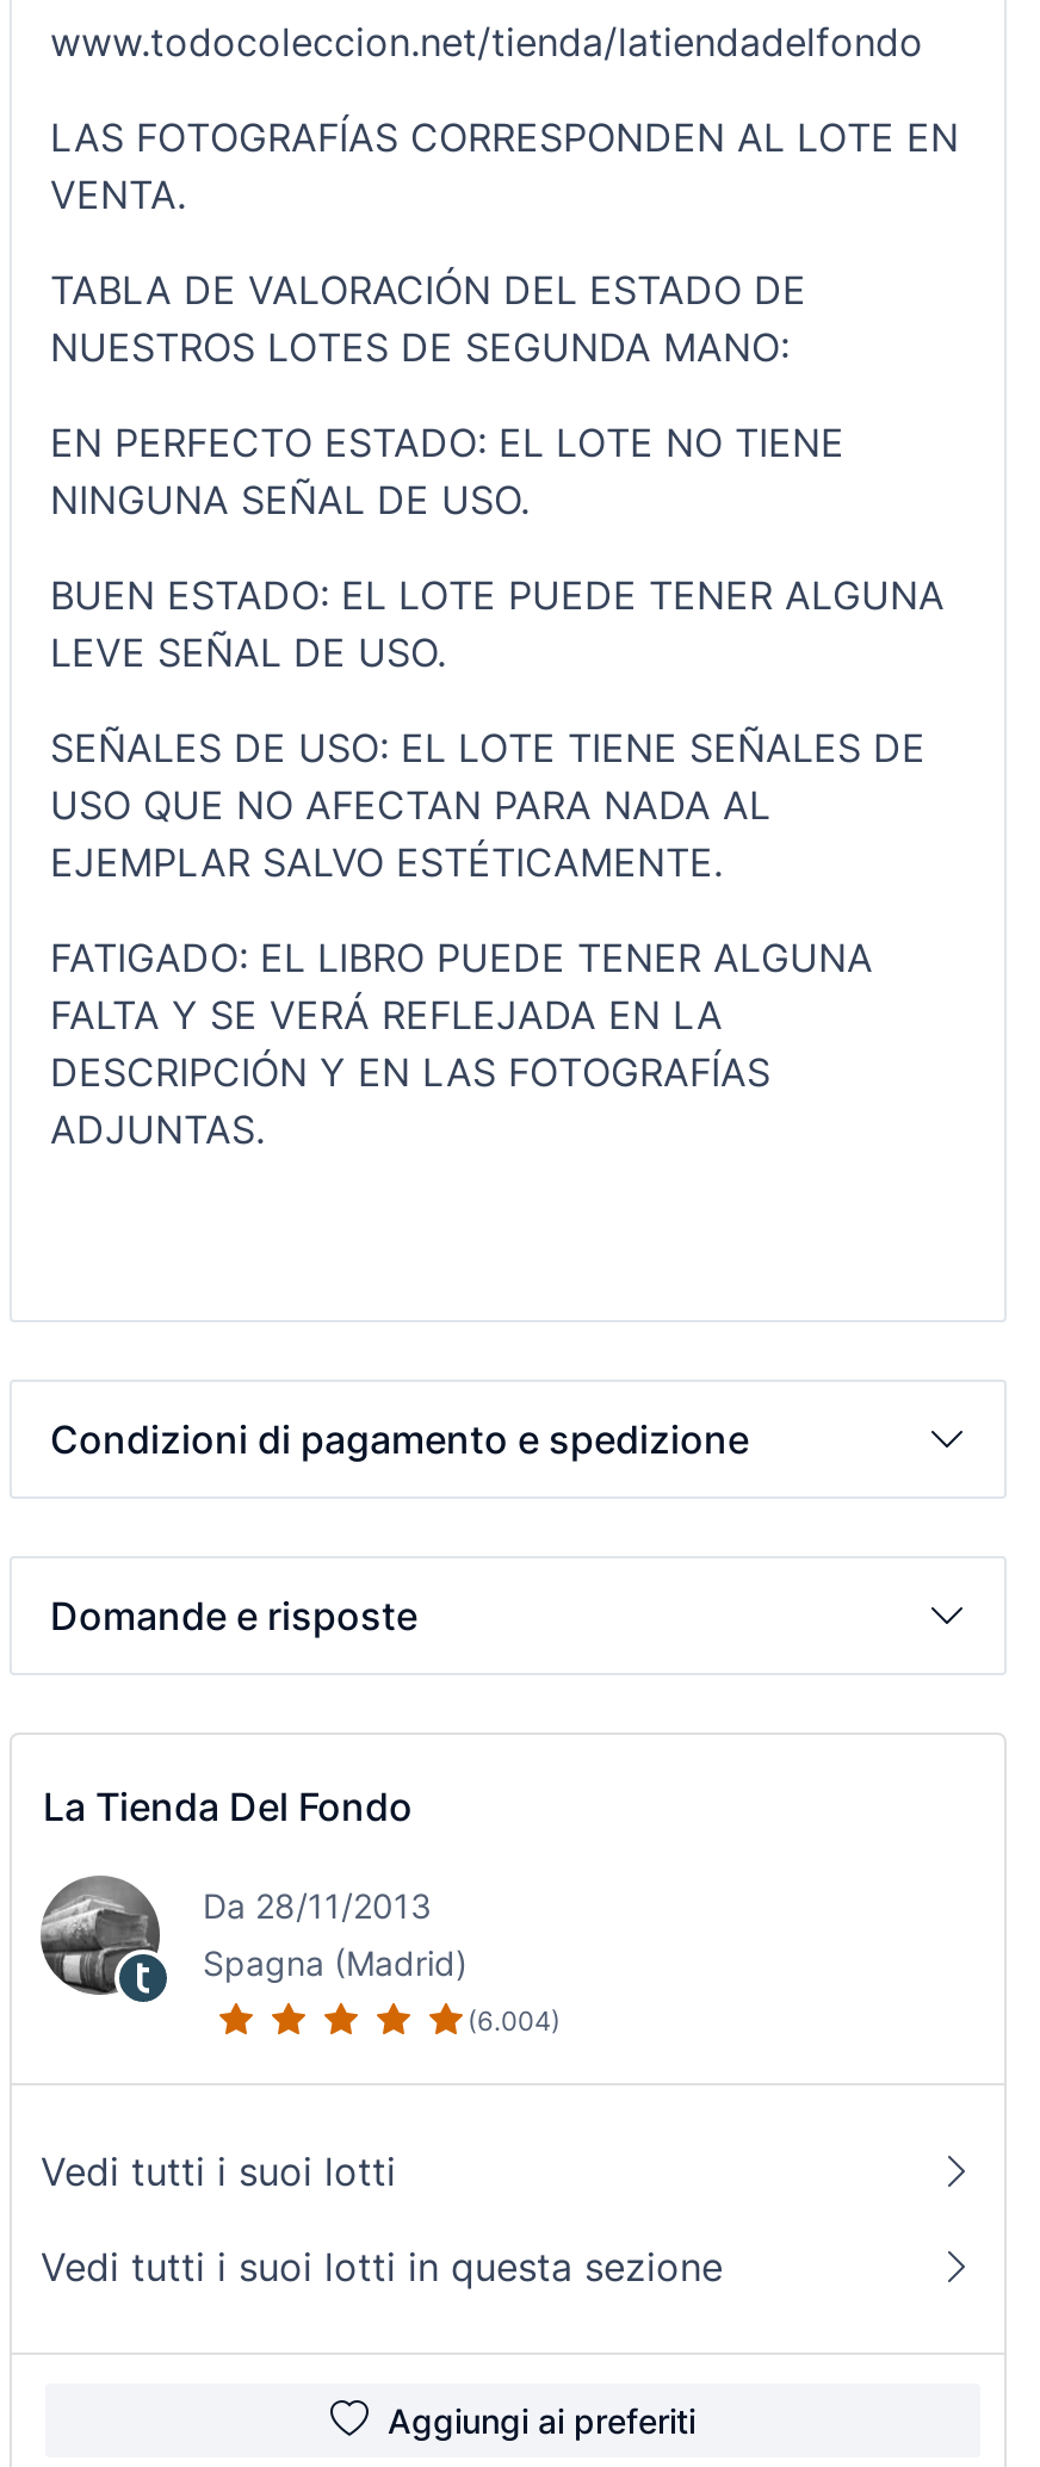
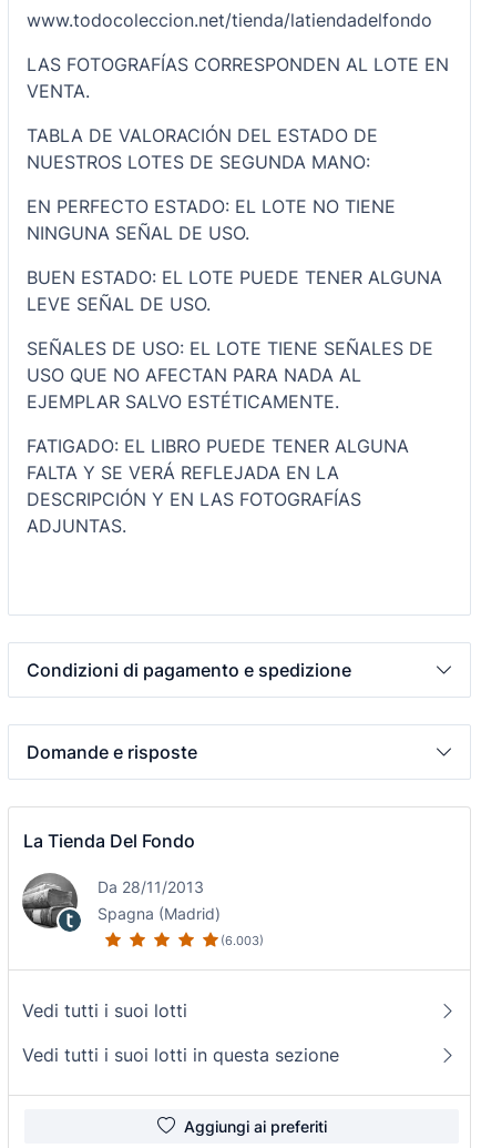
[468,2004,561,2038] (6.004) -> [221,933,264,948] (6.003)

